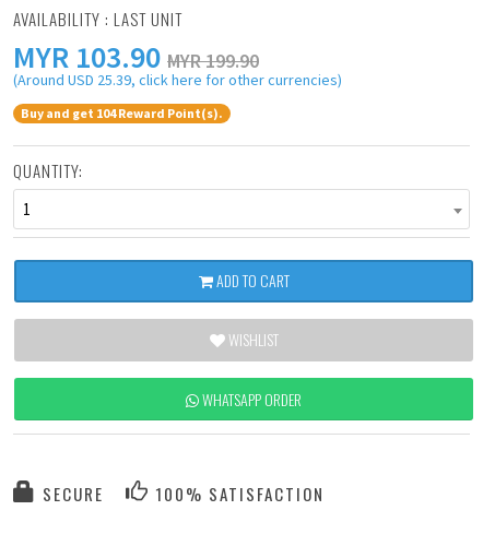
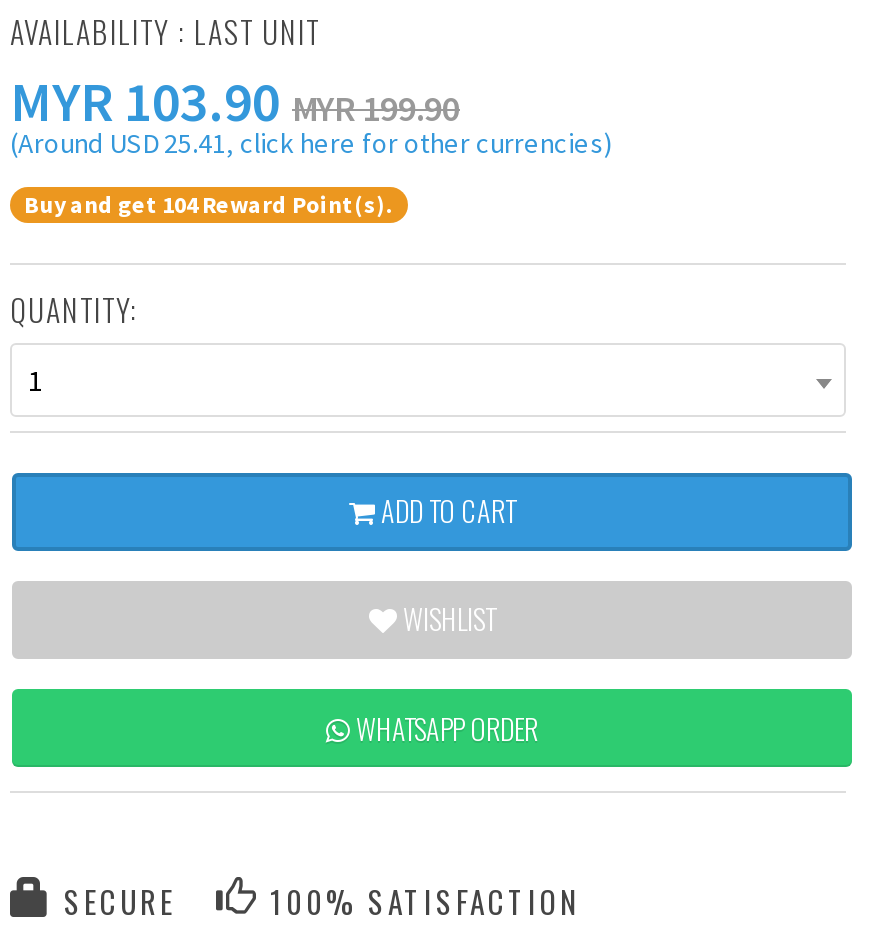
[13,70,342,90] (Around USD 25.39, click here for other currencies) -> [10,125,612,161] (Around USD 25.41, click here for other currencies)

